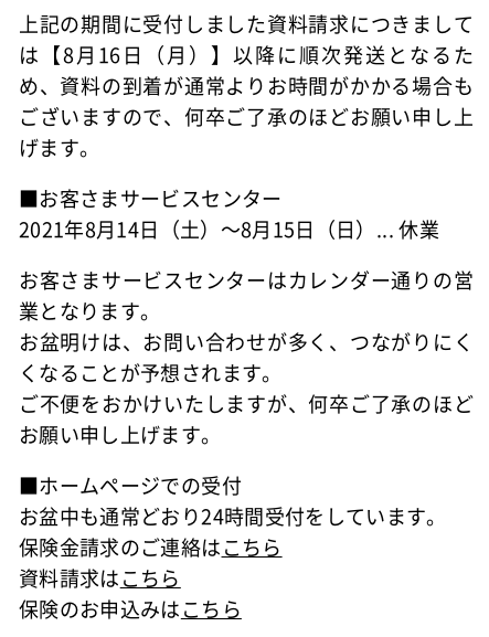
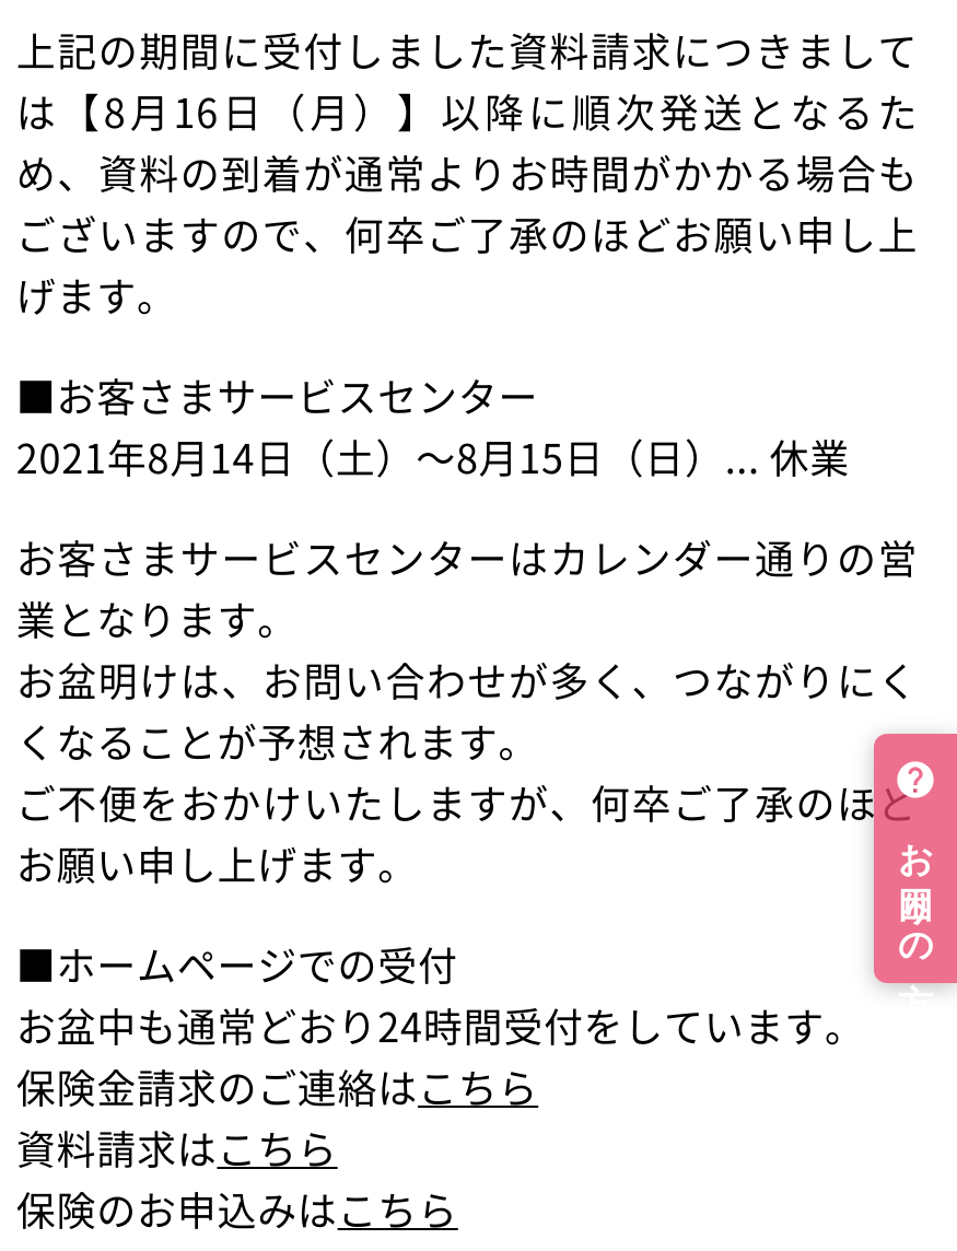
none -> [870,729,950,992] [image]

